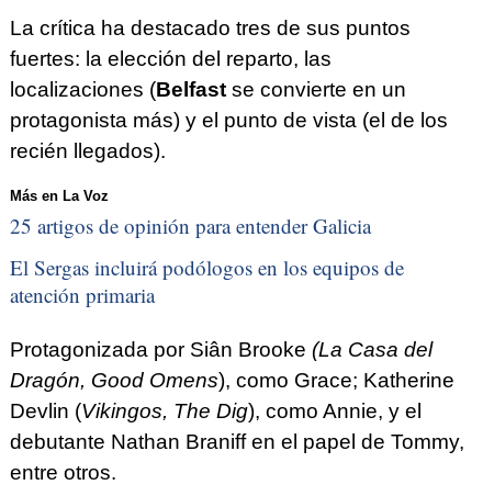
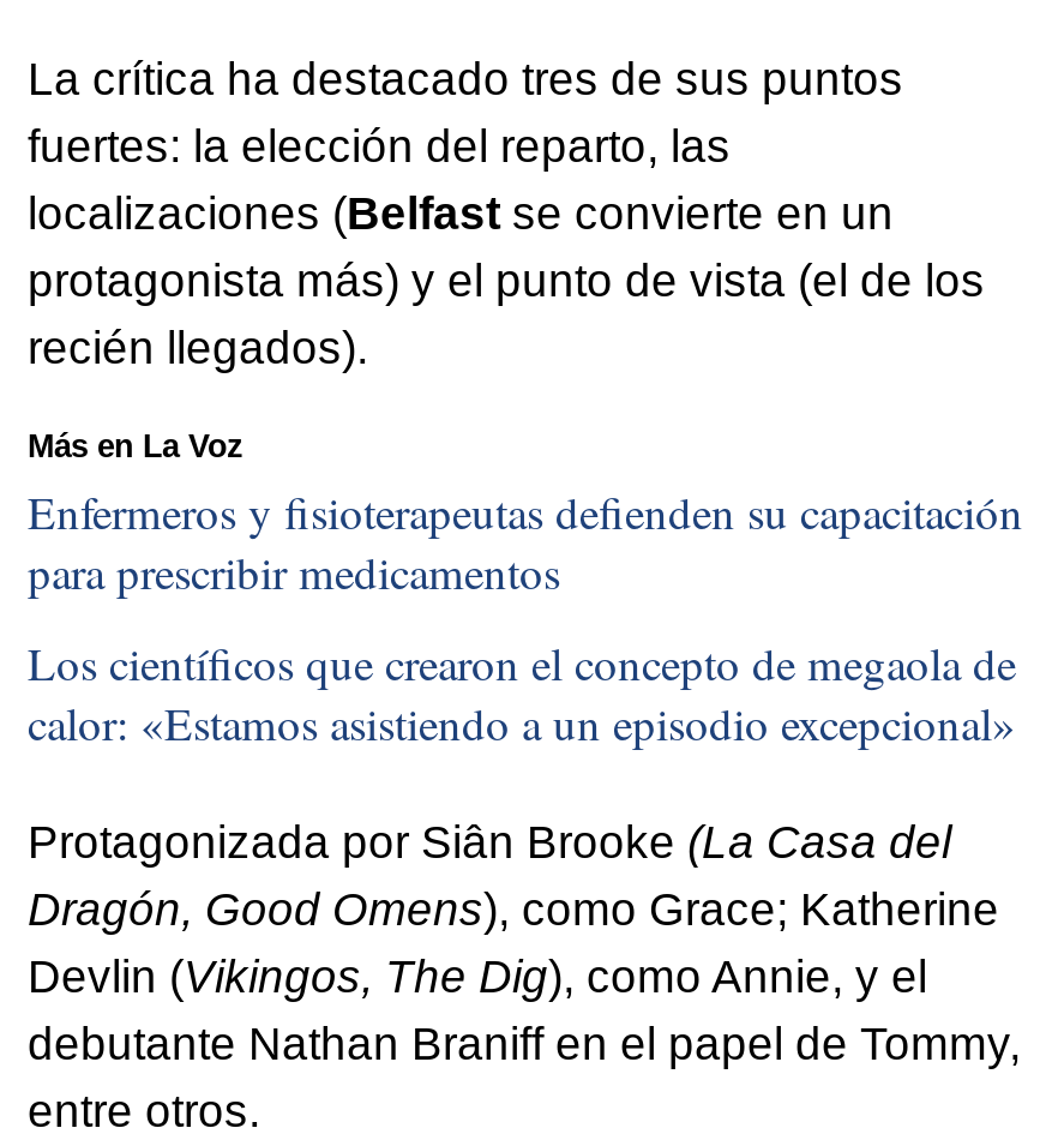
[10,212,371,240] 25 artigos de opinión para entender Galicia -> [28,482,1023,602] Enfermeros y fisioterapeutas defienden su capacitación | para prescribir medicamentos
[10,253,404,308] El Sergas incluirá podólogos en los equipos de | atención primaria -> [28,632,1016,752] Los científicos que crearon el concepto de megaola de | calor: «Estamos asistiendo a un episodio excepcional»

